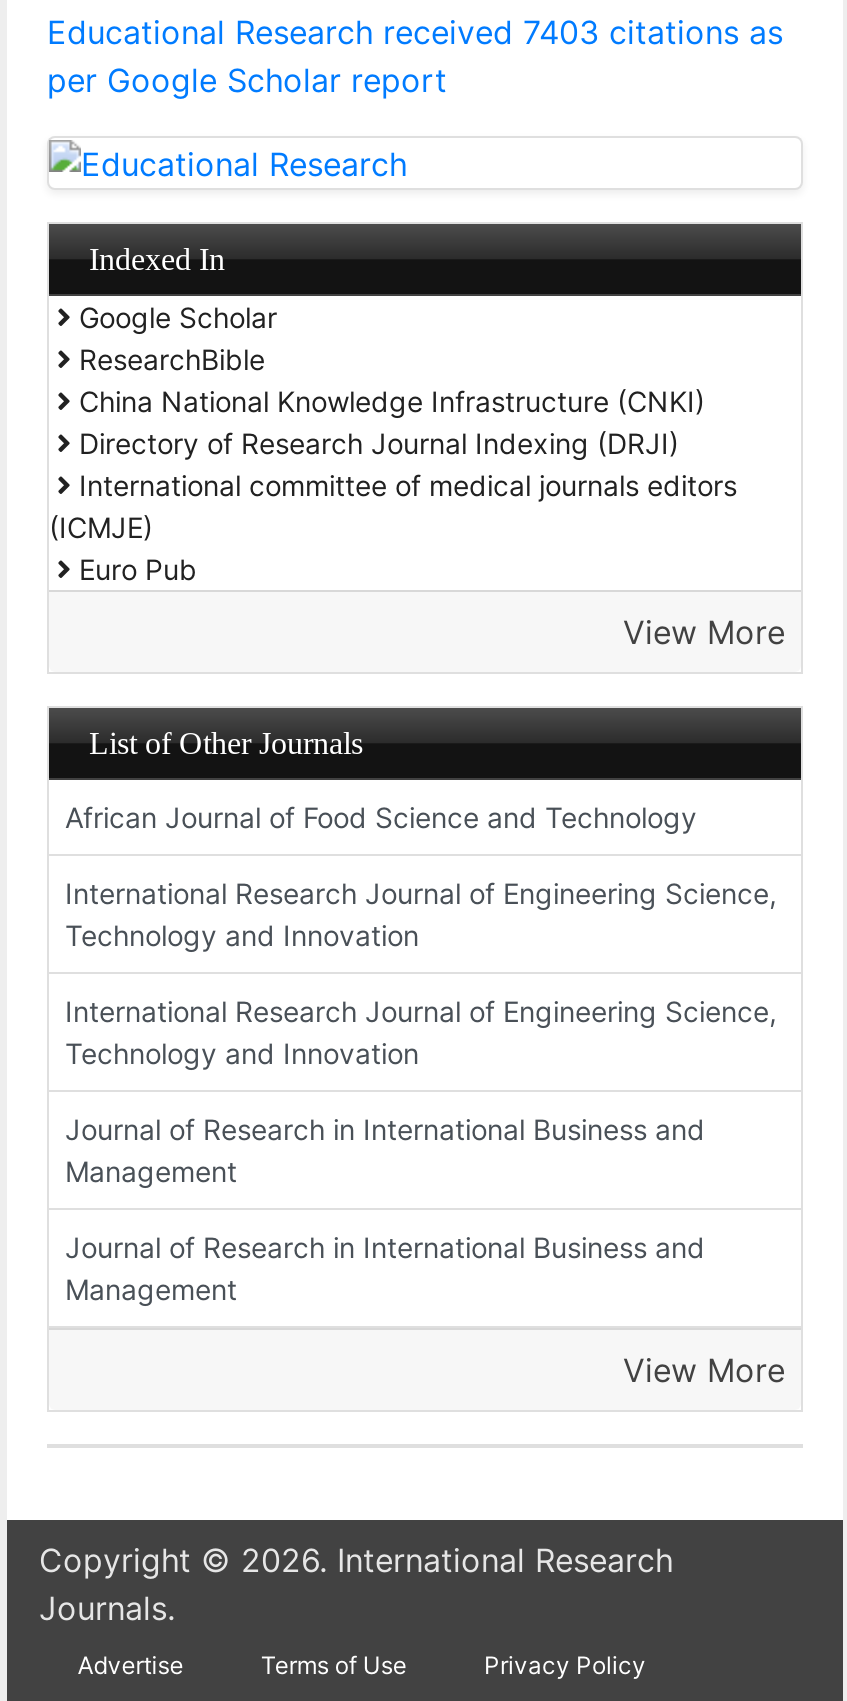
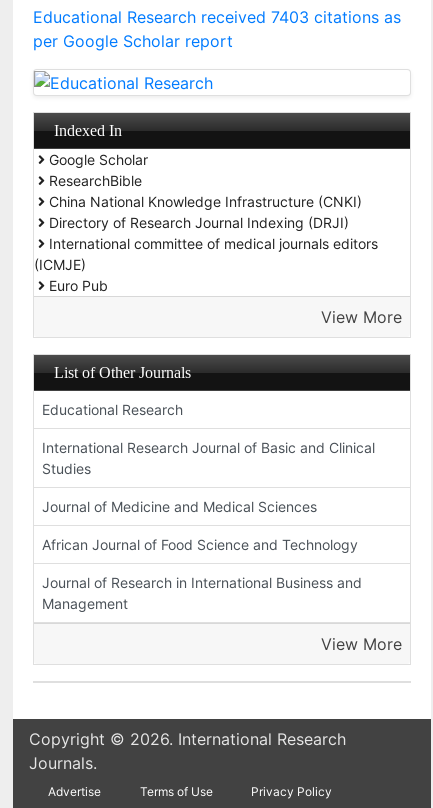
none -> [42,401,375,515] Educational Research | International Research Journal of Basic and Clinical | Studies | Journal of Medicine and Medical Sciences
moved [65,800,697,834] -> [42,536,358,553]: African Journal of Food Science and Technology
[65,876,777,1188] International Research Journal of Engineering Science, | Technology and Innovation | International Research Journal of Engineering Science, | Technology and Innovation | Journal of Research in International Business and | Management -> none

